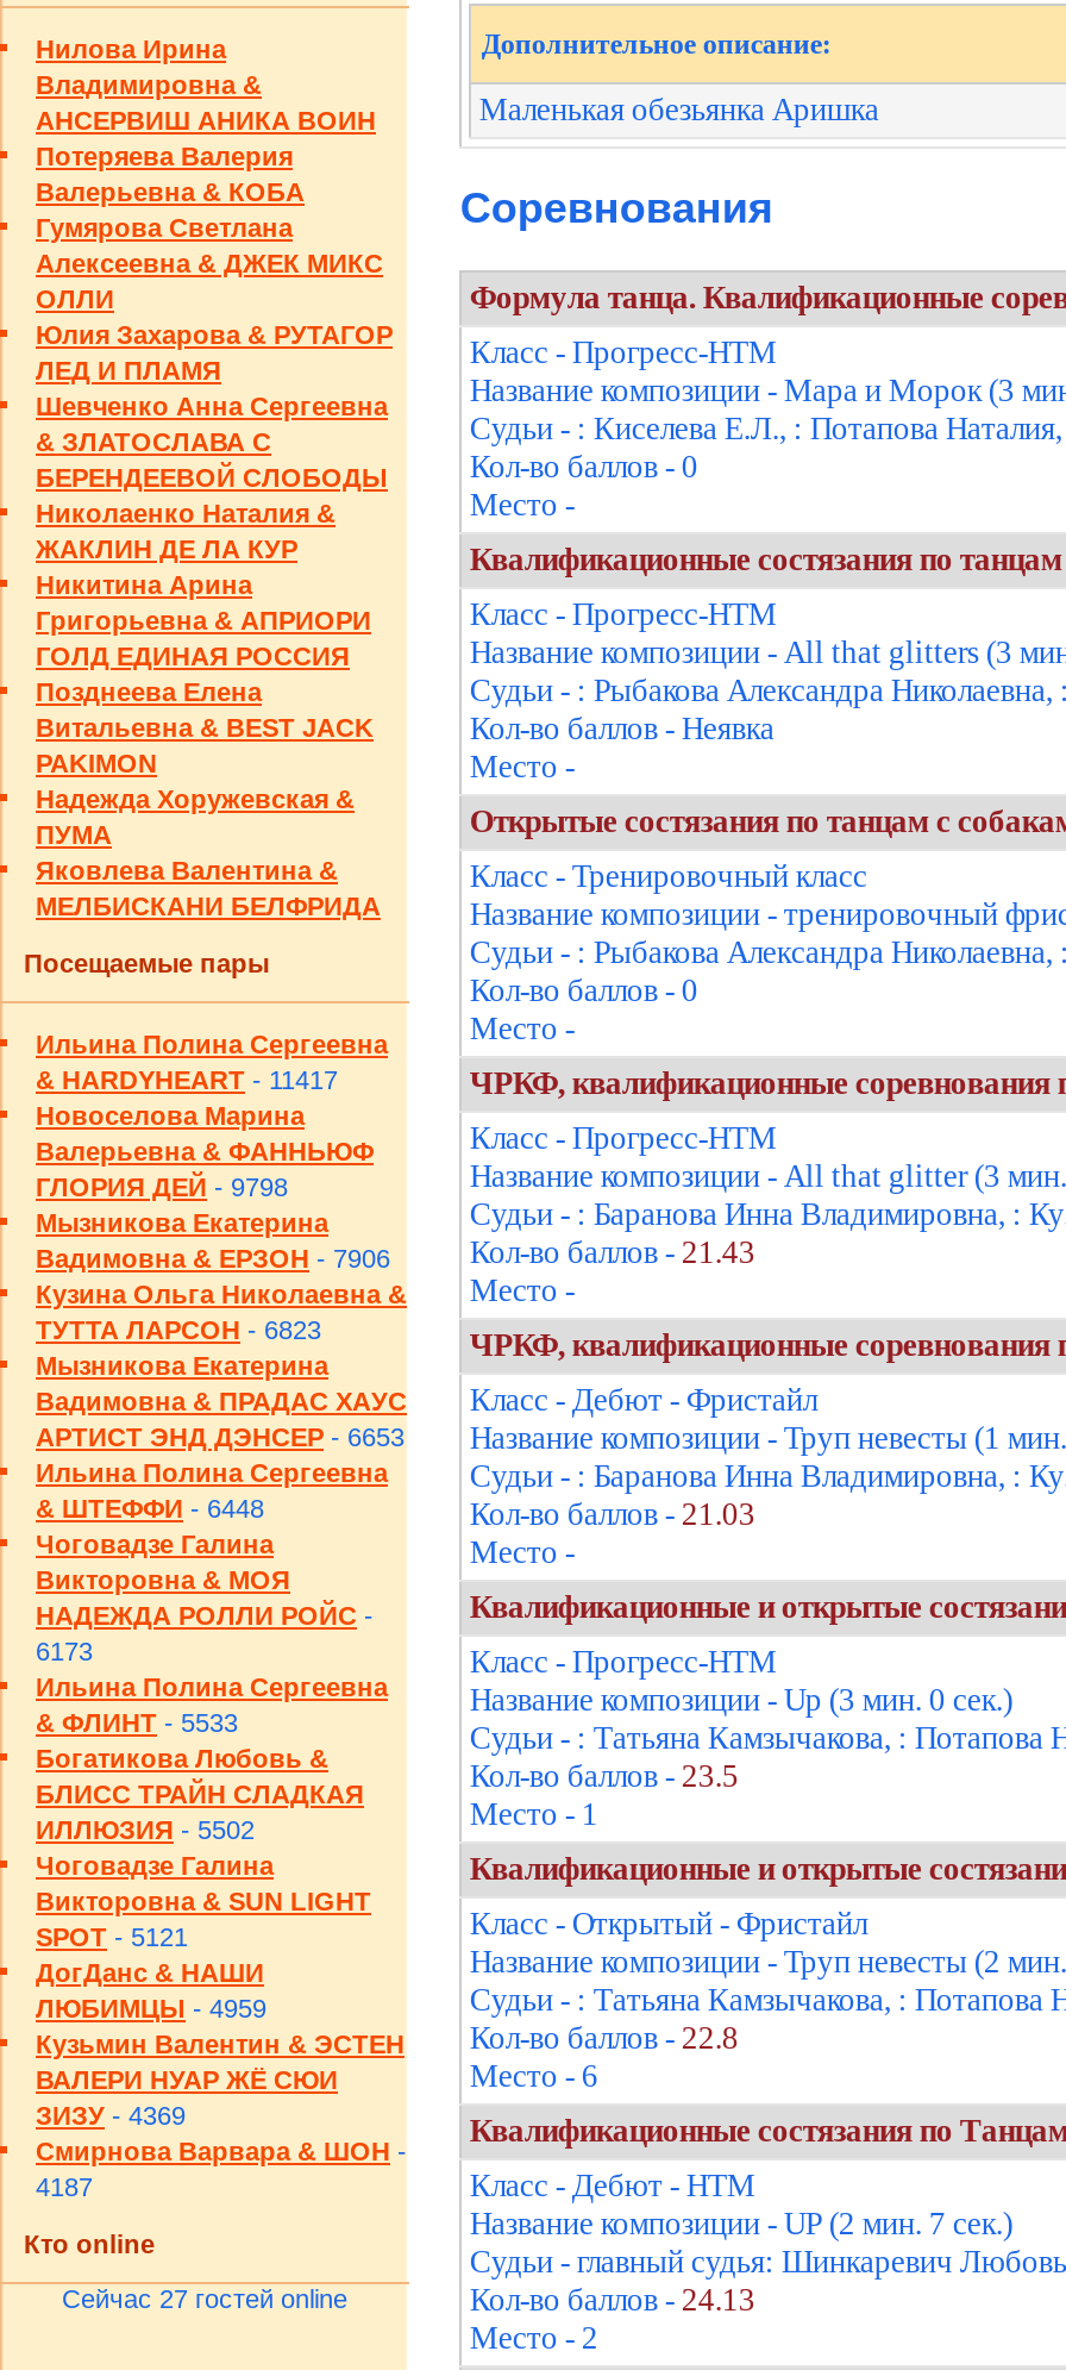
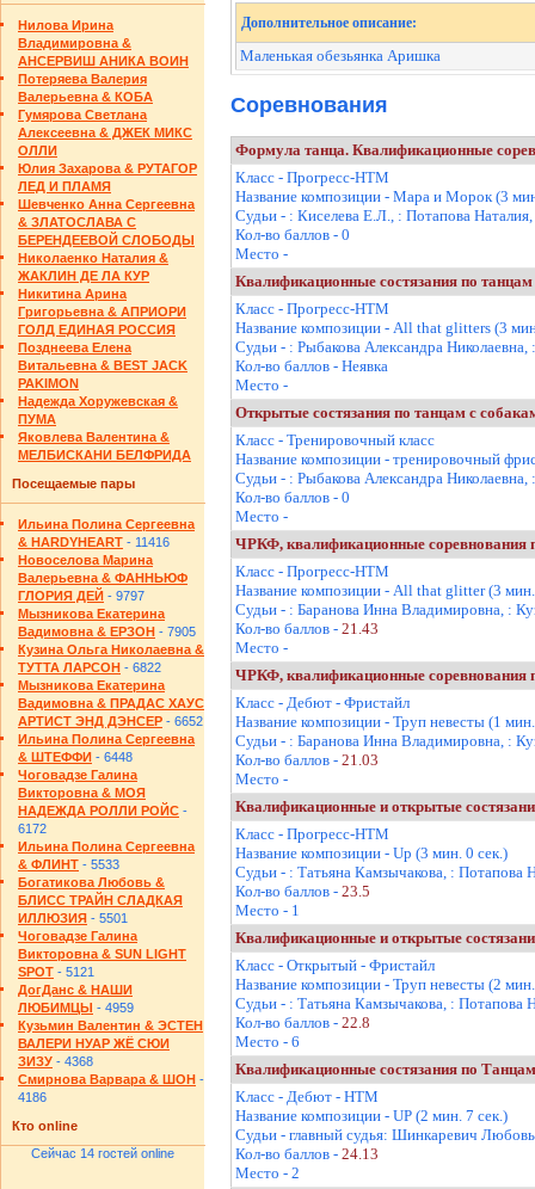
[36,1065,338,1094] & HARDYHEART - 11417 -> [18,535,170,549] & HARDYHEART - 11416
[36,1173,288,1201] ГЛОРИЯ ДЕЙ - 9798 -> [18,589,144,603] ГЛОРИЯ ДЕЙ - 9797
[36,1244,390,1272] Вадимовна & ЕРЗОН - 7906 -> [18,624,196,639] Вадимовна & ЕРЗОН - 7905
[36,1315,321,1344] ТУТТА ЛАРСОН - 6823 -> [18,660,161,674] ТУТТА ЛАРСОН - 6822
[36,1422,405,1451] АРТИСТ ЭНД ДЭНСЕР - 6653 -> [18,714,203,728] АРТИСТ ЭНД ДЭНСЕР - 6652
[36,1637,93,1665] 6173 -> [18,821,47,836] 6172
[36,1815,255,1844] ИЛЛЮЗИЯ - 5502 -> [18,911,128,925] ИЛЛЮЗИЯ - 5501
[36,2101,186,2130] ЗИЗУ - 4369 -> [18,1054,93,1068] ЗИЗУ - 4368
[36,2172,93,2201] 4187 -> [18,1090,47,1104] 4186
[62,2284,347,2313] Сейчас 27 гостей online -> [31,1146,174,1160] Сейчас 14 гостей online

